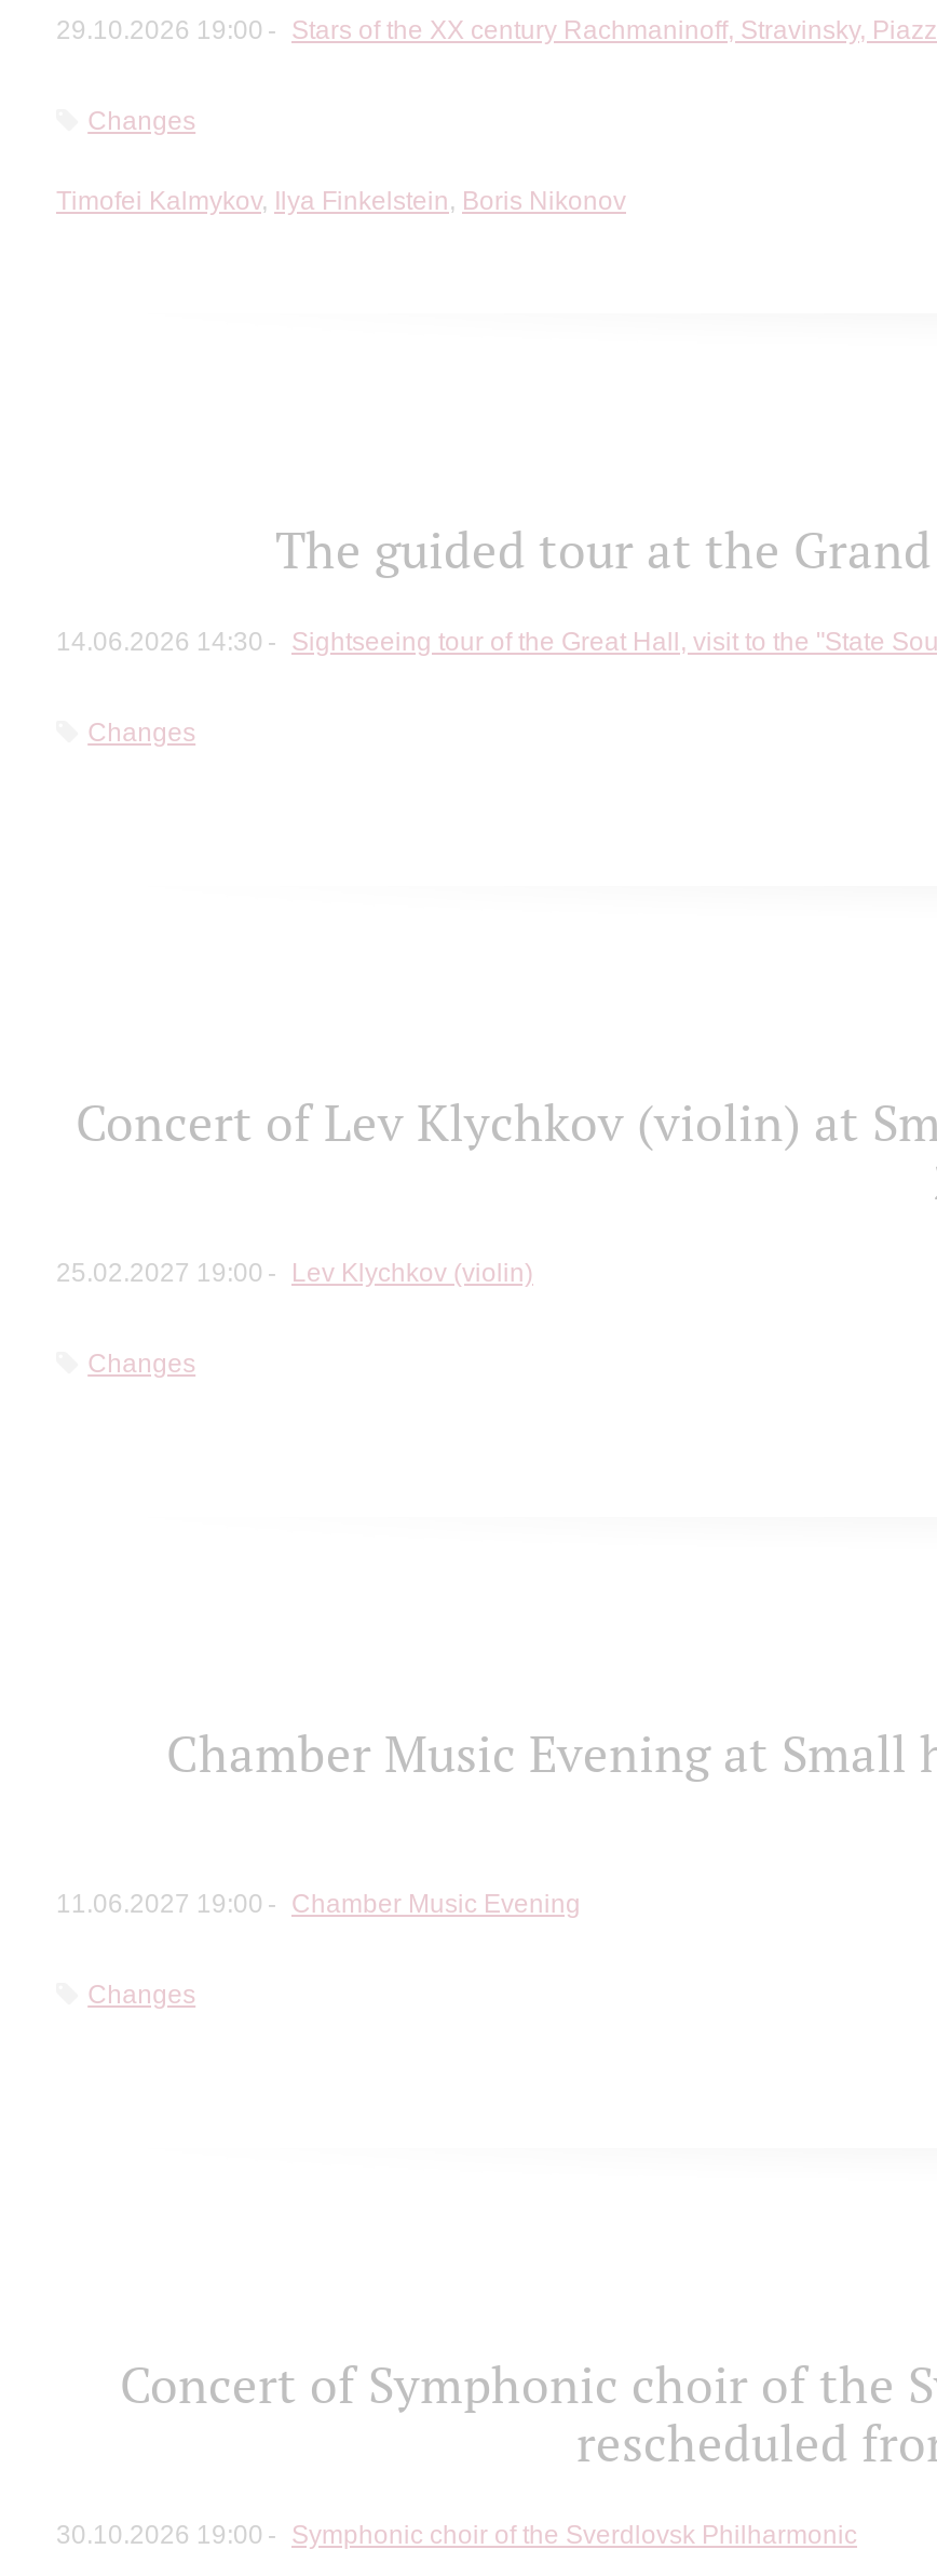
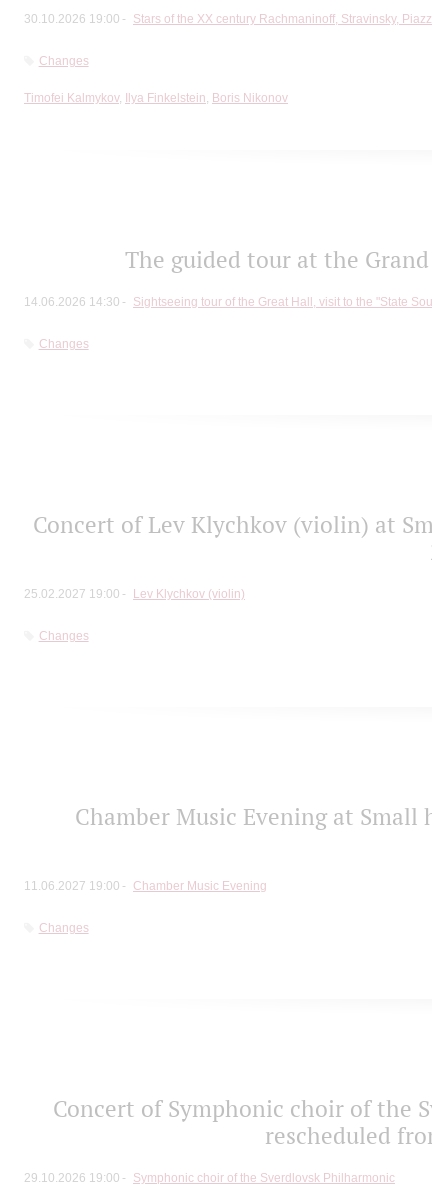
[56,14,263,44] 29.10.2026 19:00 -> [24,11,120,25] 30.10.2026 19:00
[56,2519,263,2549] 30.10.2026 19:00 -> [24,1170,120,1184] 29.10.2026 19:00

